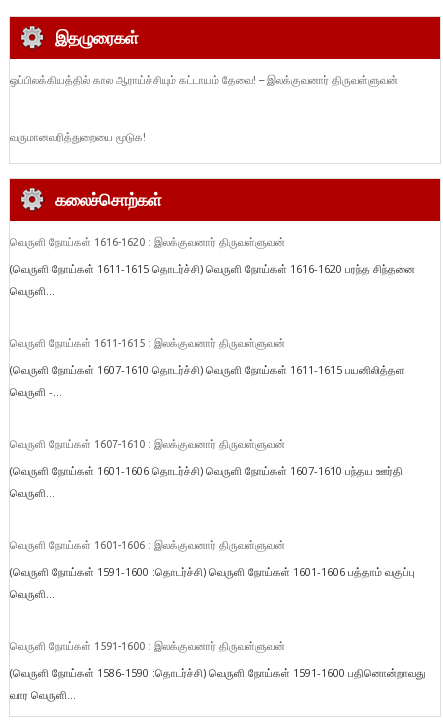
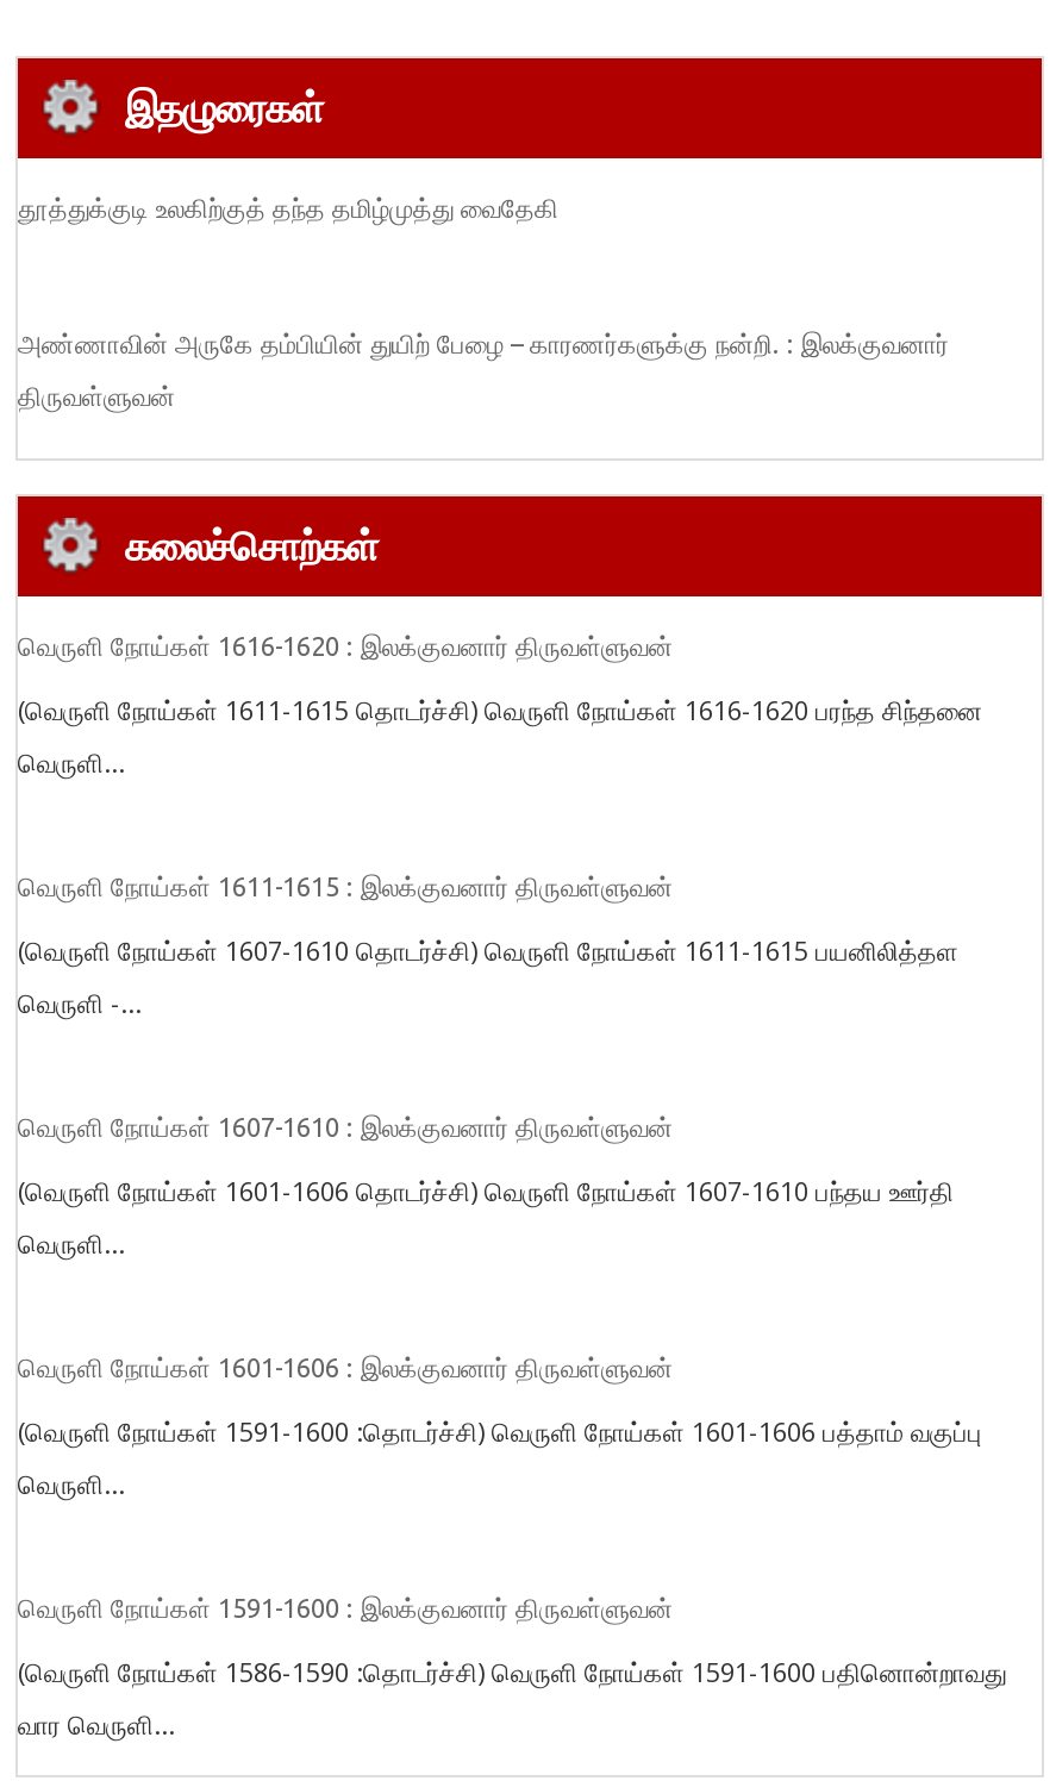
[10,74,398,86] ஒப்பிலக்கியத்தில் கால ஆராய்ச்சியும் கட்டாயம் தேவை! – இலக்குவனார் திருவள்ளுவன் -> [18,194,558,223] தூத்துக்குடி உலகிற்குத் தந்த தமிழ்முத்து வைதேகி
[10,131,146,143] வருமானவரித்துறையை மூடுக! -> [18,330,949,411] அண்ணாவின் அருகே தம்பியின் துயிற் பேழை – காரணர்களுக்கு நன்றி. : இலக்குவனார் | திருவள்ளுவன்

